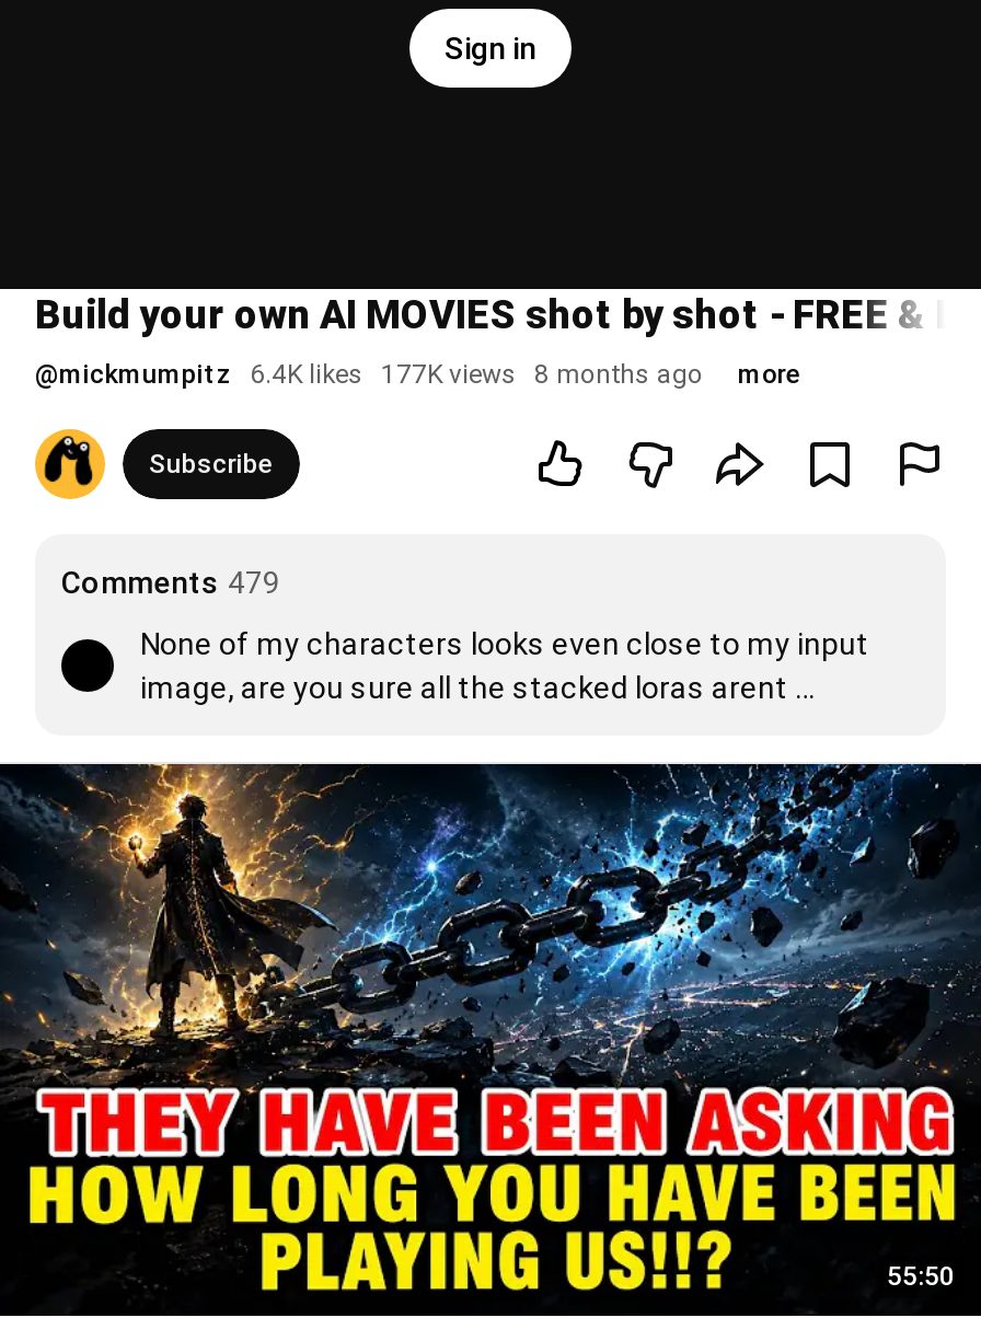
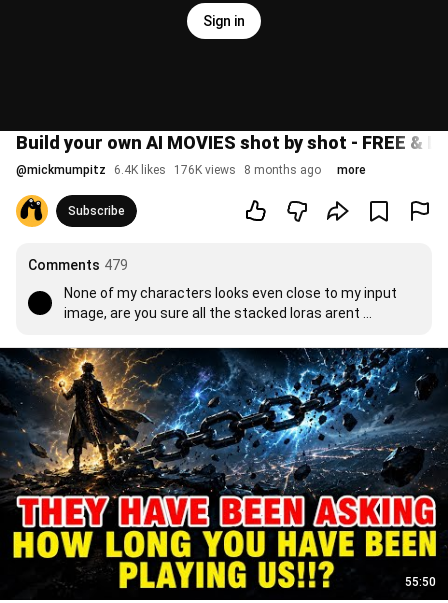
[35,359,703,390] @mickmumpitz 6.4K likes 177K views 8 months ago -> [16,163,321,177] @mickmumpitz 6.4K likes 176K views 8 months ago

